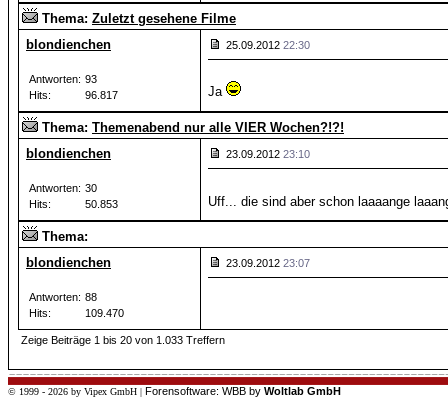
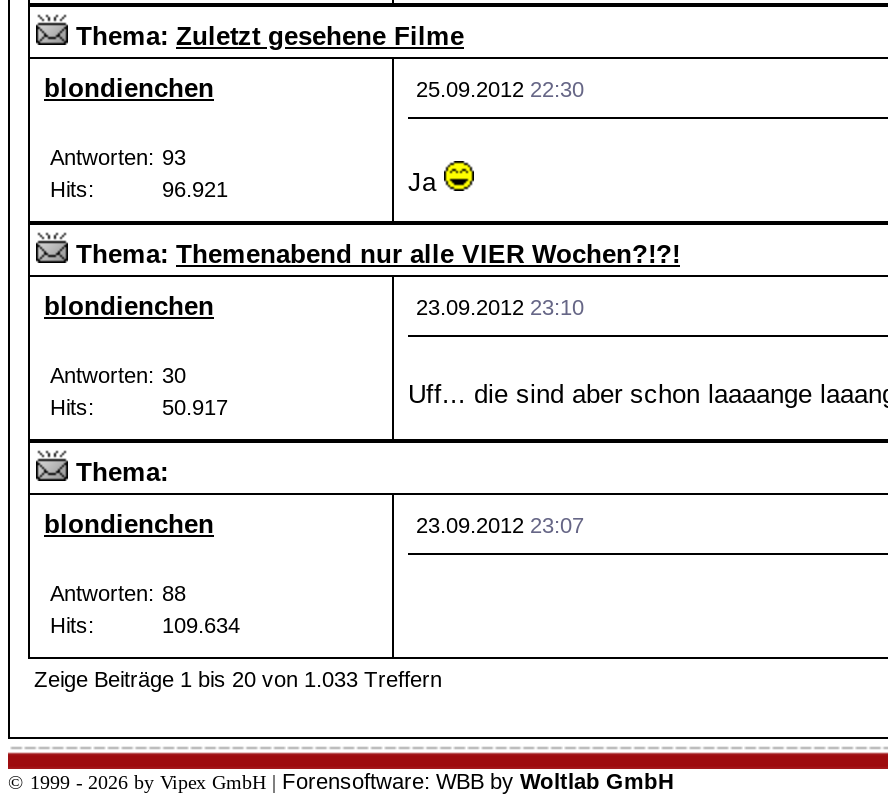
[85,89,118,101] 96.817 -> [162,177,228,201] 96.921
[85,198,118,210] 50.853 -> [162,395,228,419] 50.917
[85,307,124,319] 109.470 -> [162,613,240,637] 109.634

